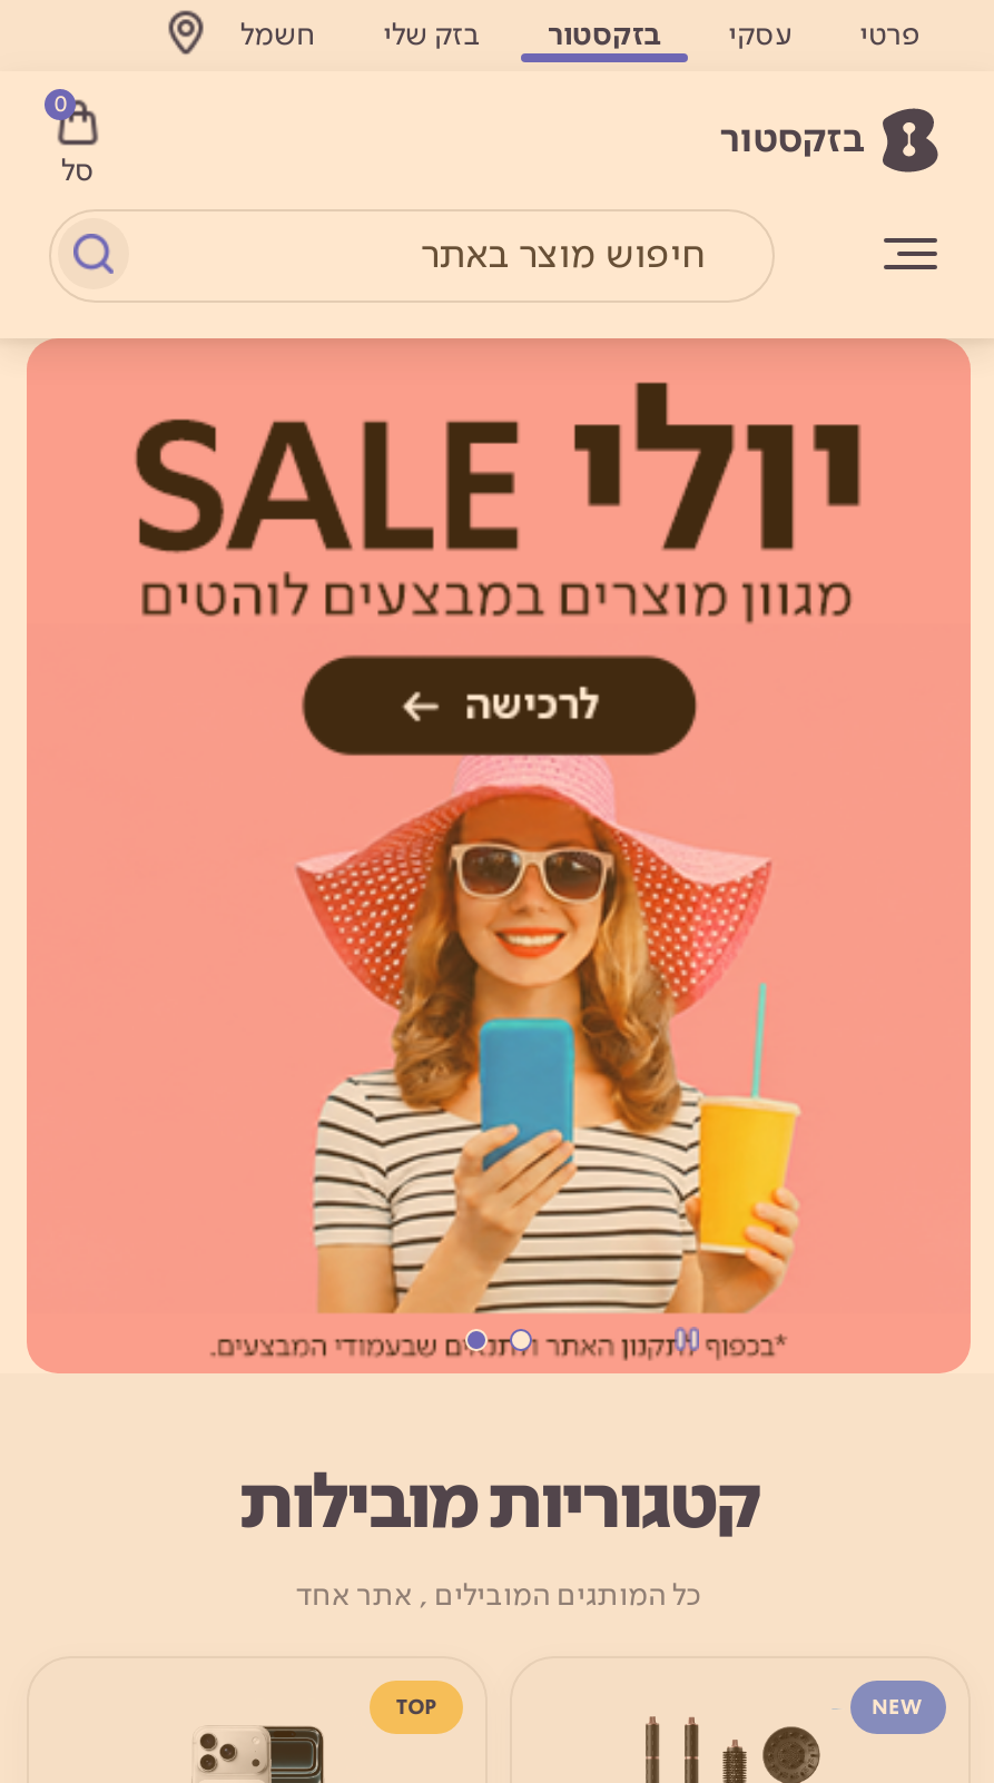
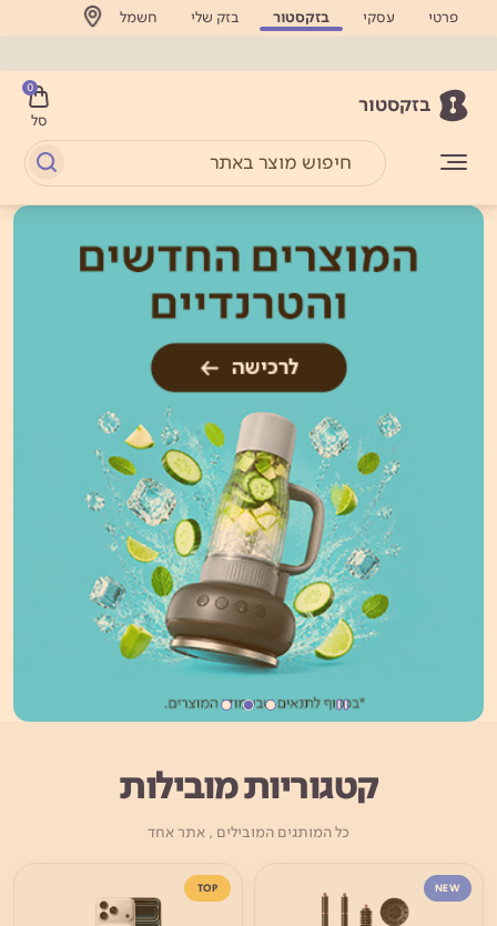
[27,338,971,1373] [image] -> [12,204,485,723] [image]

